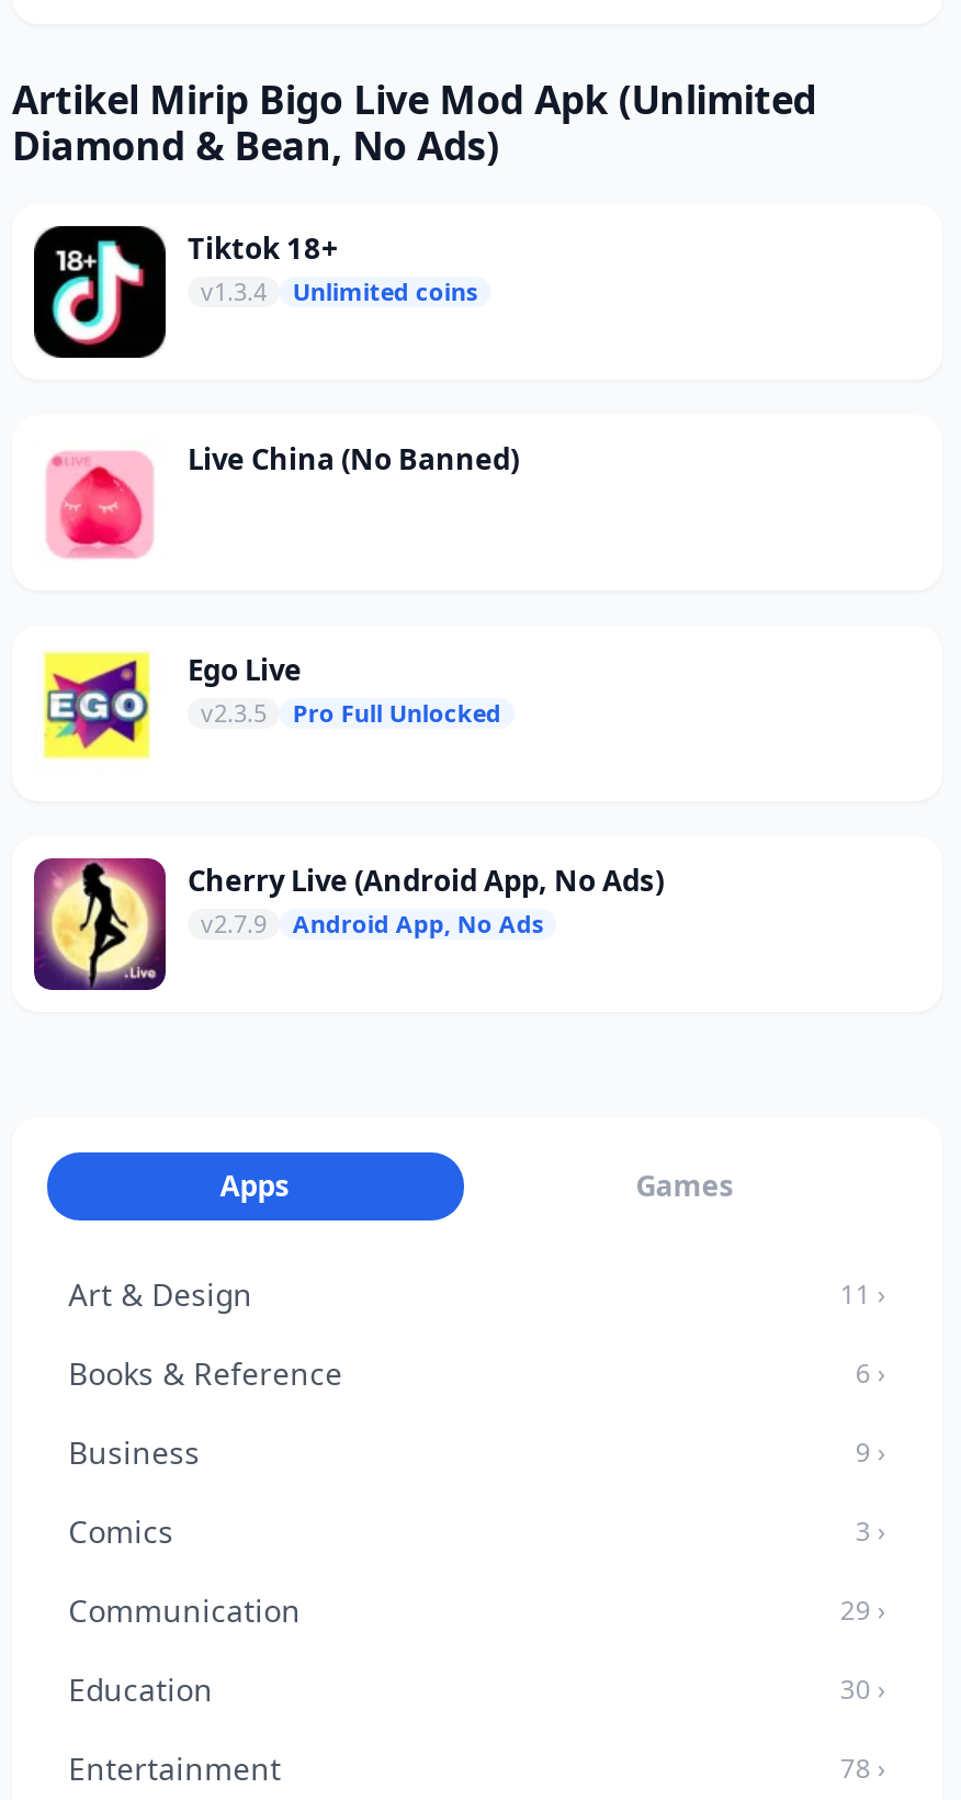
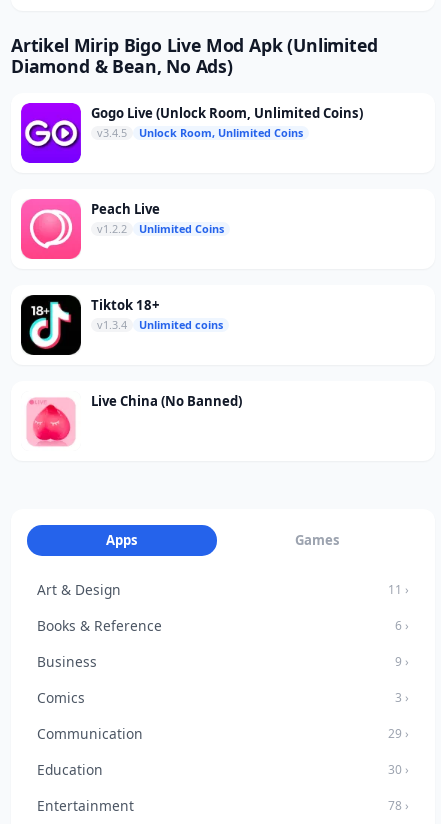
none -> [20,102,363,164] [image] | Gogo Live (Unlock Room, Unlimited Coins) | v3.4.5 | Unlock Room, Unlimited Coins
none -> [20,198,224,260] [image] | Peach Live | v1.2.2 | Unlimited Coins
moved [43,227,519,478] -> [25,296,242,410]: [image] | Tiktok 18+ | v1.3.4 | Unlimited coins | Live China (No Banned)
moved [52,450,152,562] -> [29,397,75,448]: [image]
[41,649,501,779] [image] | Ego Live | v2.3.5 | Pro Full Unlocked -> none
[32,856,664,992] [image] | Cherry Live (Android App, No Ads) | v2.7.9 | Android App, No Ads -> none

